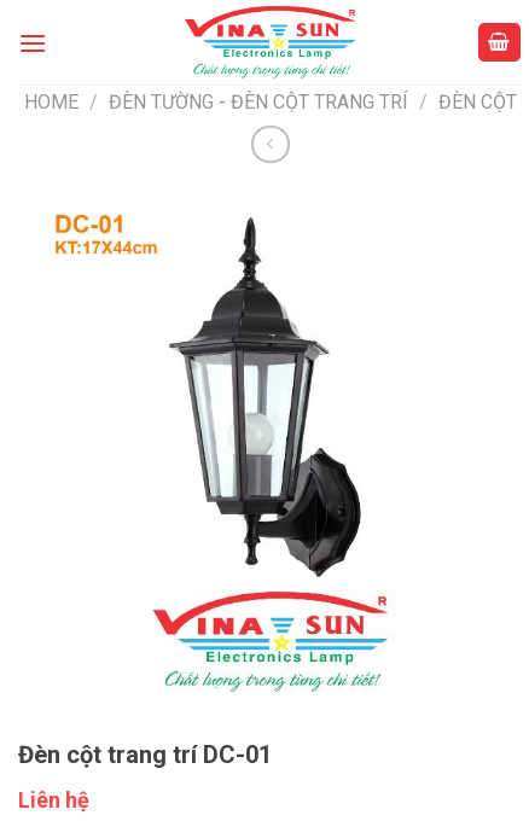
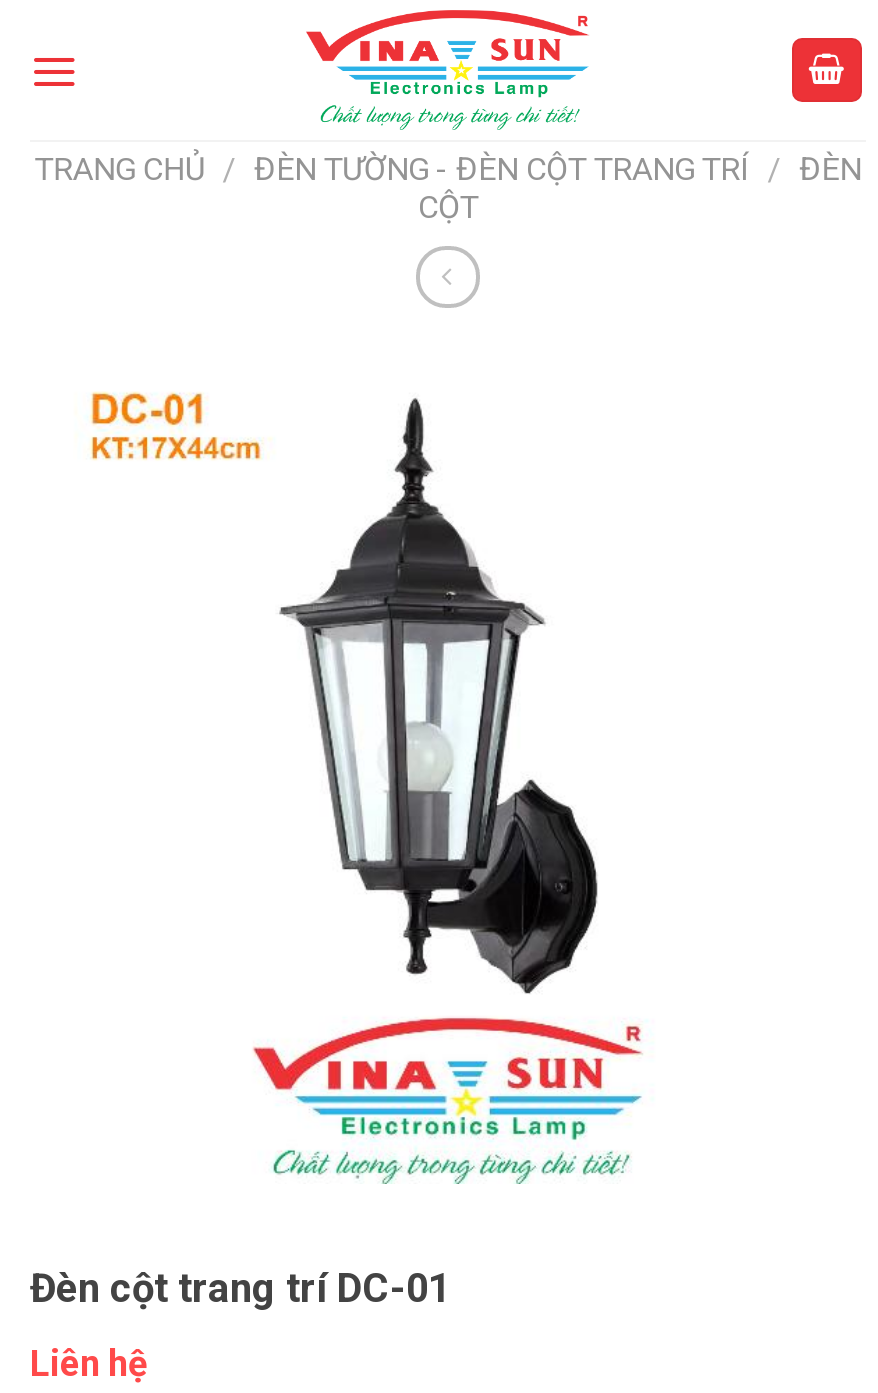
[25,91,516,113] HOME / ĐÈN TƯỜNG - ĐÈN CỘT TRANG TRÍ / ĐÈN CỘT -> [35,150,861,226] TRANG CHỦ / ĐÈN TƯỜNG - ĐÈN CỘT TRANG TRÍ / ĐÈN | CỘT

